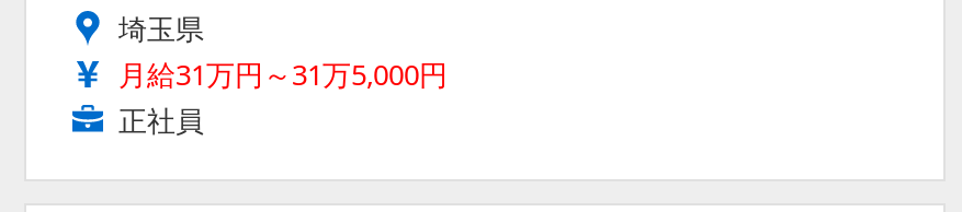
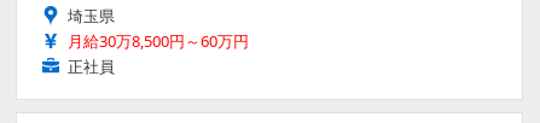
[118,55,448,94] 月給31万円～31万5,000円 -> [68,30,249,52] 月給30万8,500円～60万円

